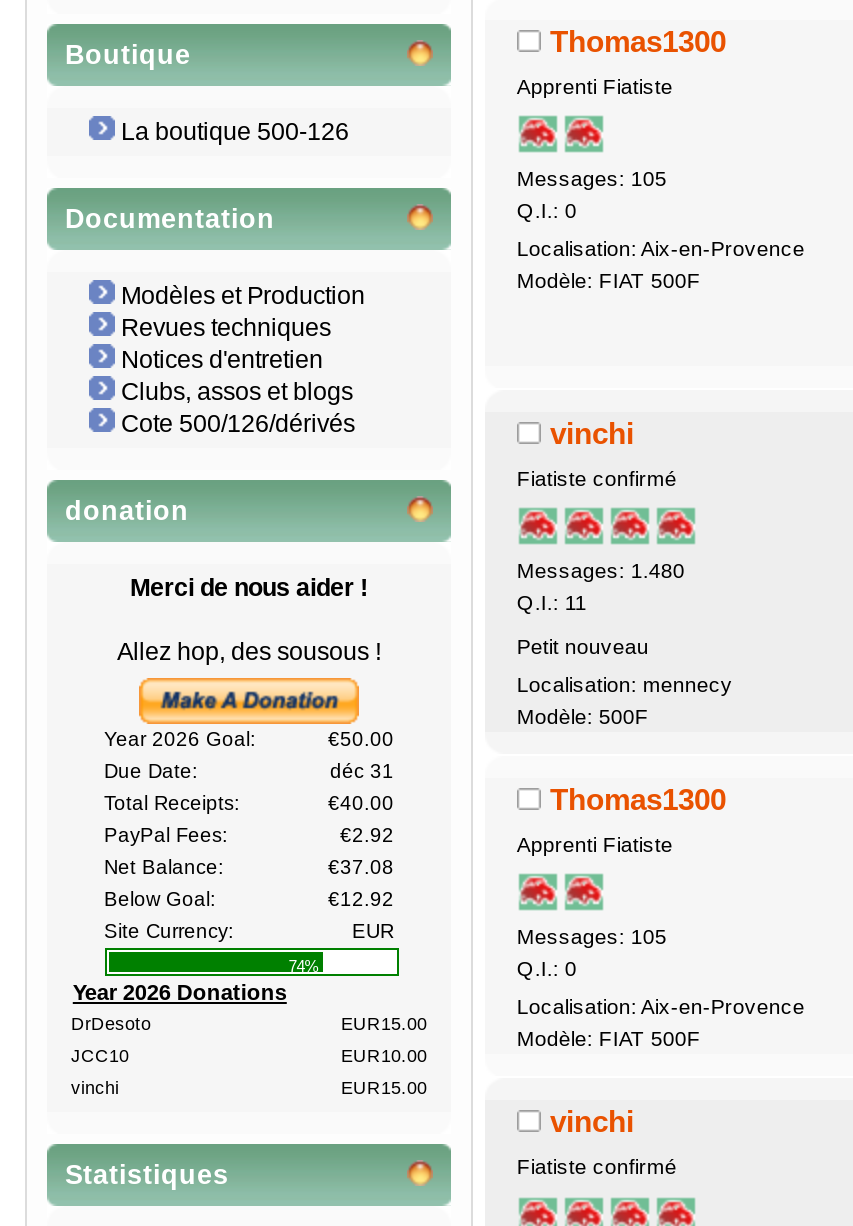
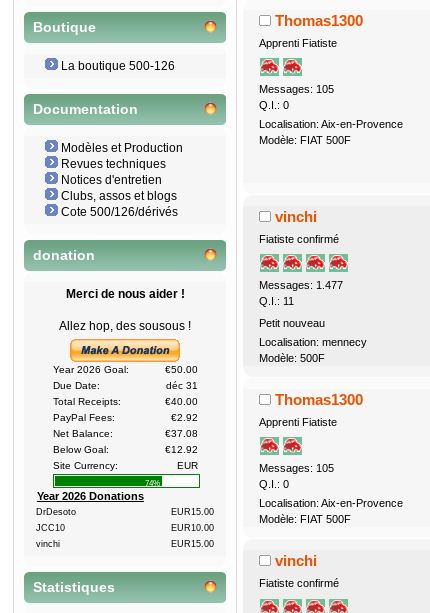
[517,559,685,583] Messages: 1.480 -> [259,279,343,291] Messages: 1.477

